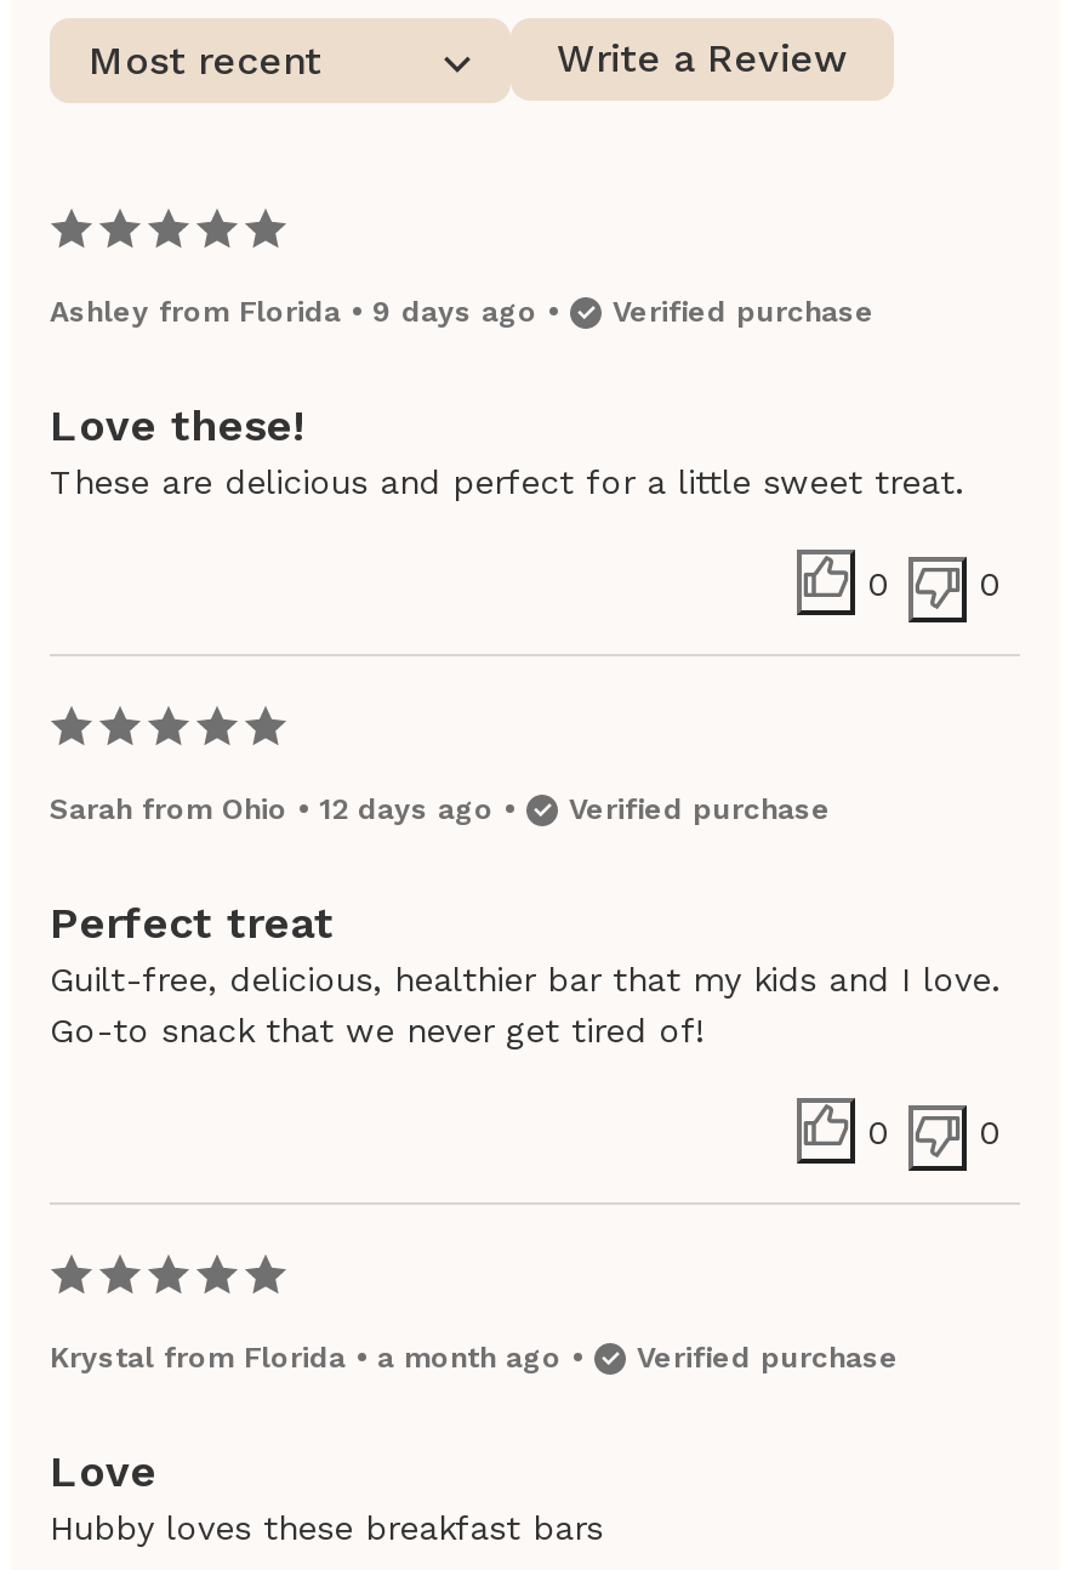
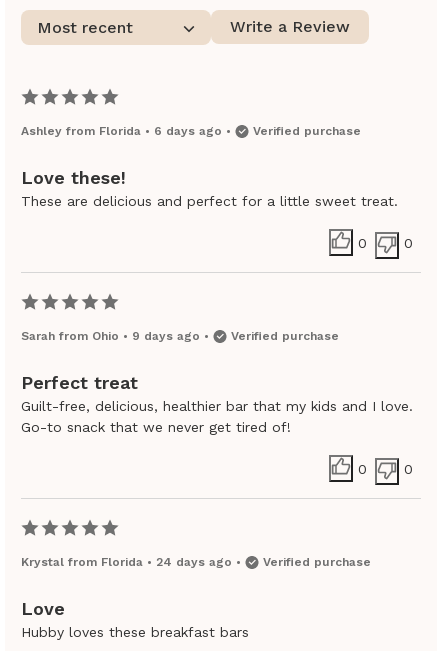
[50,296,559,330] Ashley from Florida • 9 days ago • -> [21,124,231,138] Ashley from Florida • 6 days ago •
[50,793,515,827] Sarah from Ohio • 12 days ago • -> [21,329,209,343] Sarah from Ohio • 9 days ago •
[50,1341,583,1375] Krystal from Florida • a month ago • -> [21,555,241,569] Krystal from Florida • 24 days ago •

